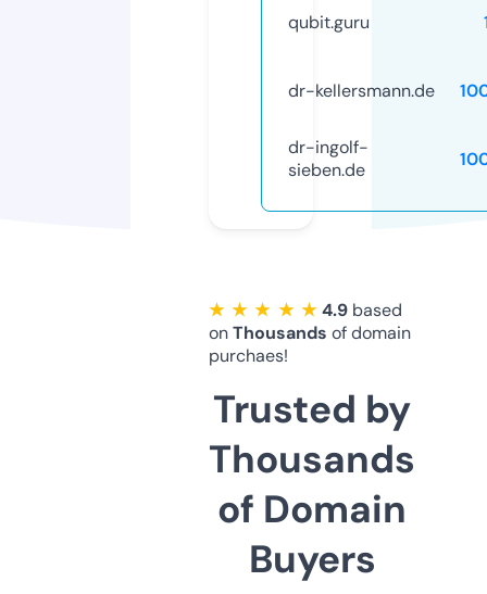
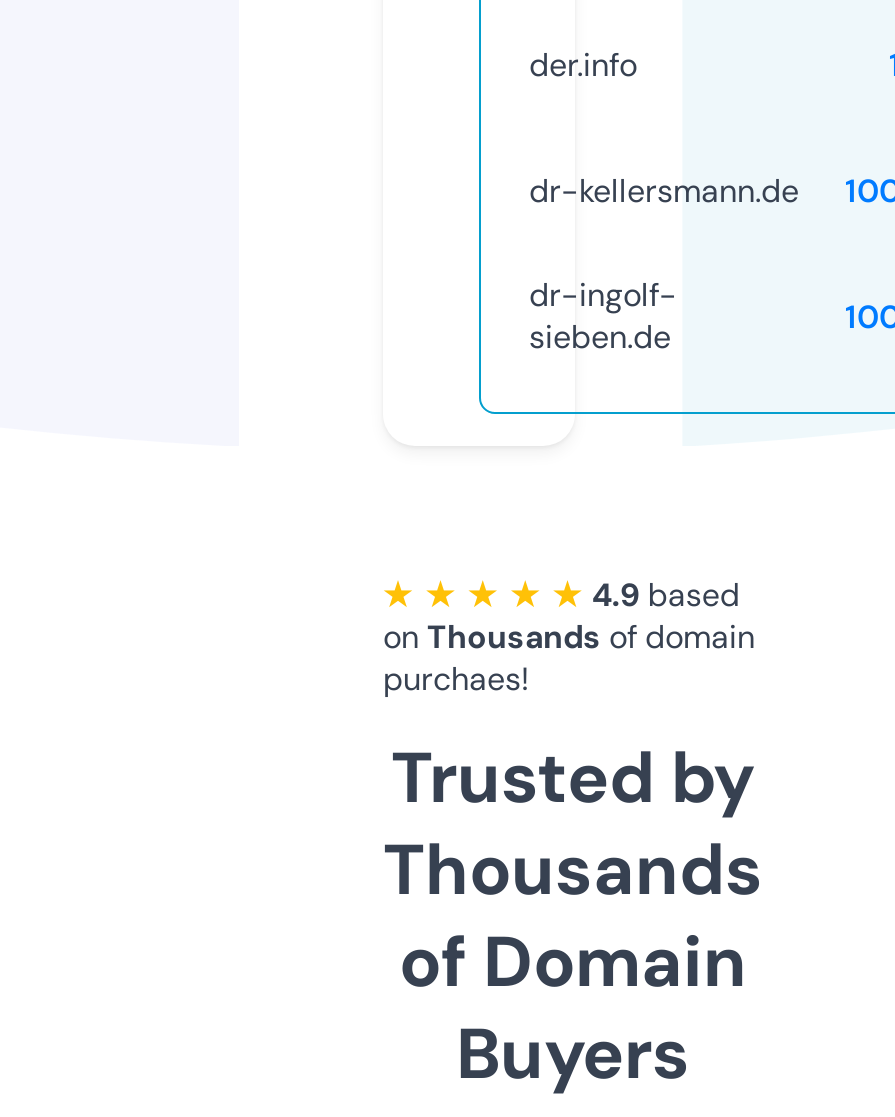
[288,11,370,33] qubit.guru -> [529,44,637,86] der.info

